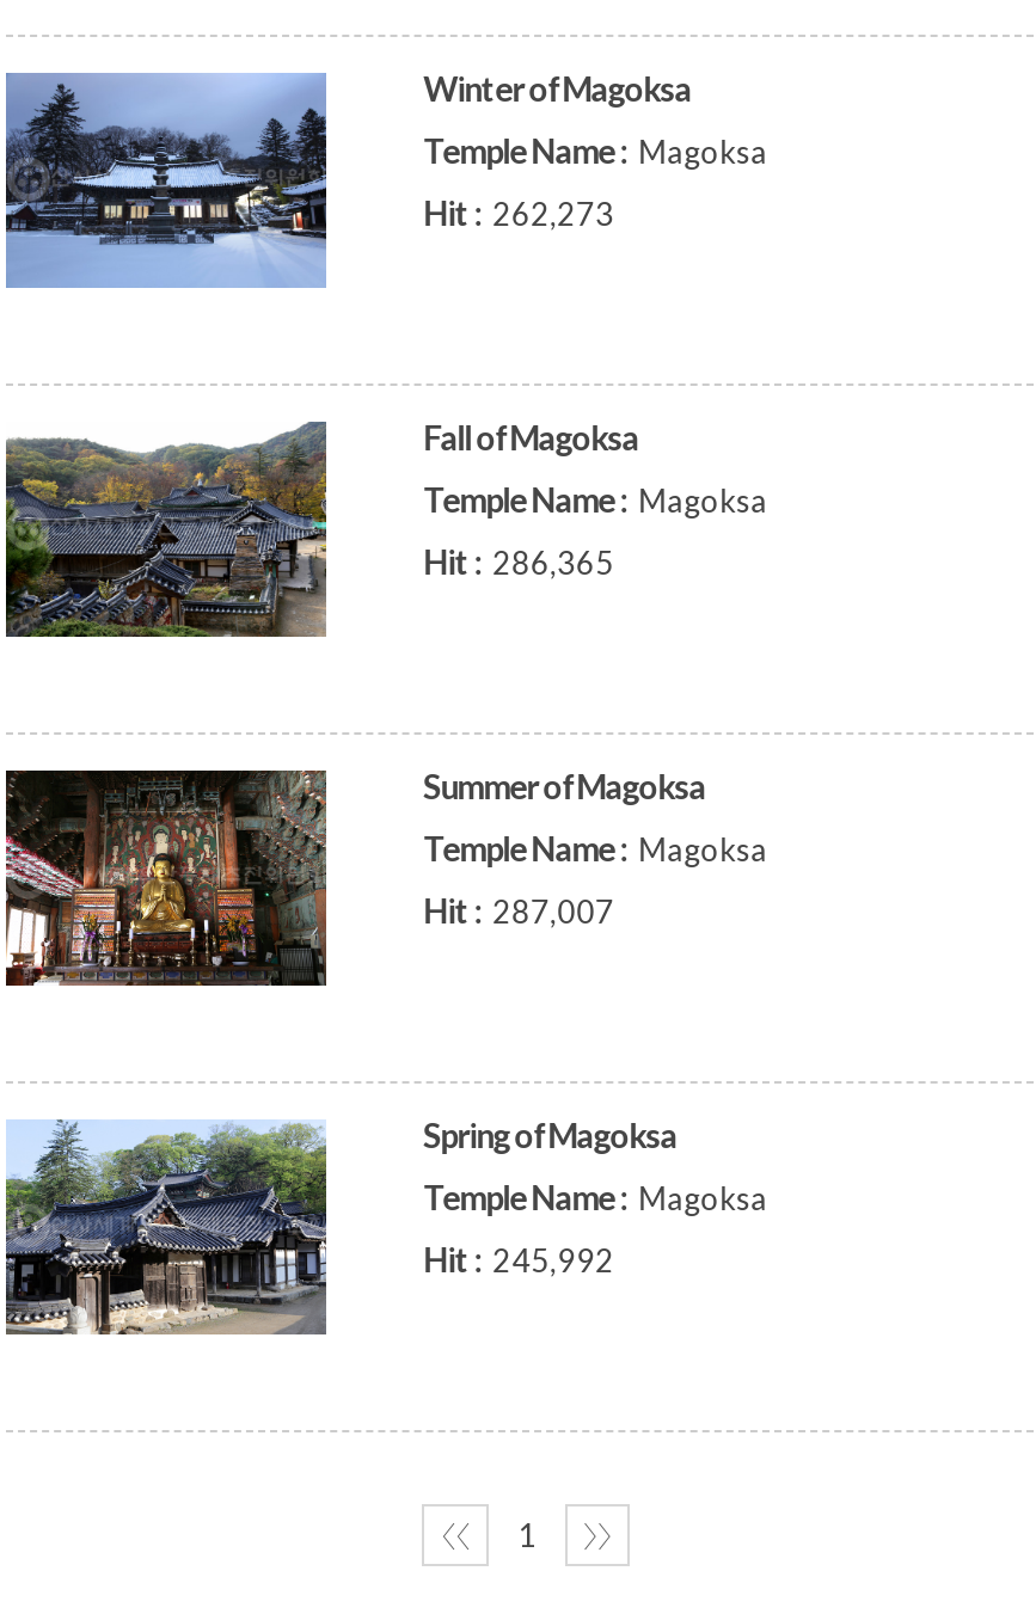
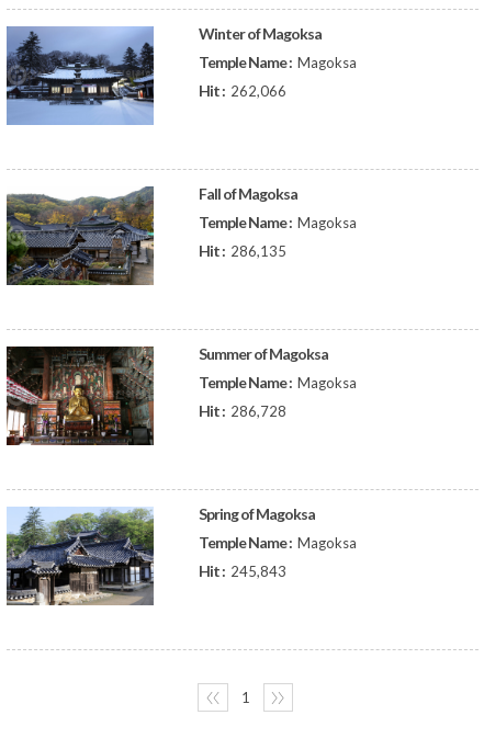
[423,192,614,233] Hit : 262,273 -> [198,81,286,100] Hit : 262,066
[423,541,614,582] Hit : 286,365 -> [198,241,286,260] Hit : 286,135
[423,890,614,931] Hit : 287,007 -> [198,401,286,420] Hit : 286,728
[423,1239,614,1280] Hit : 245,992 -> [198,561,286,580] Hit : 245,843

